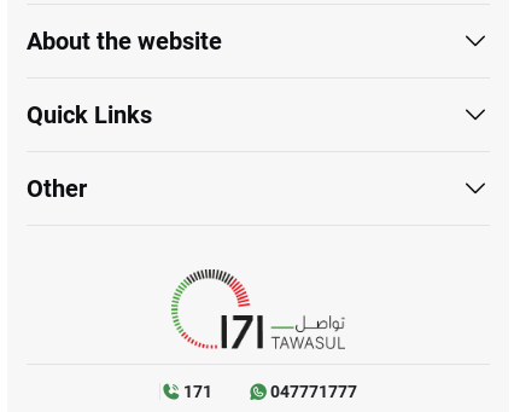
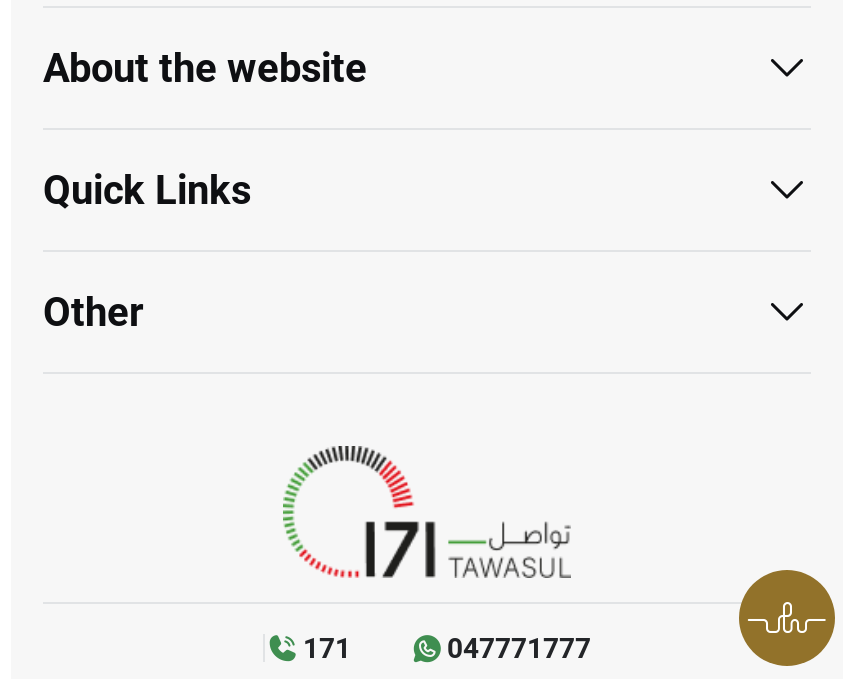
none -> [737,568,837,668] [image]

